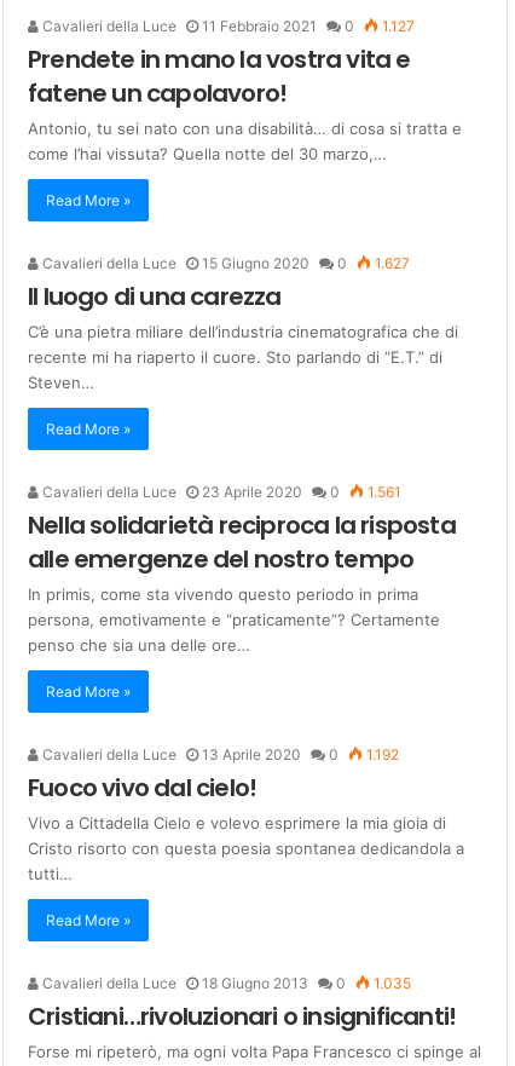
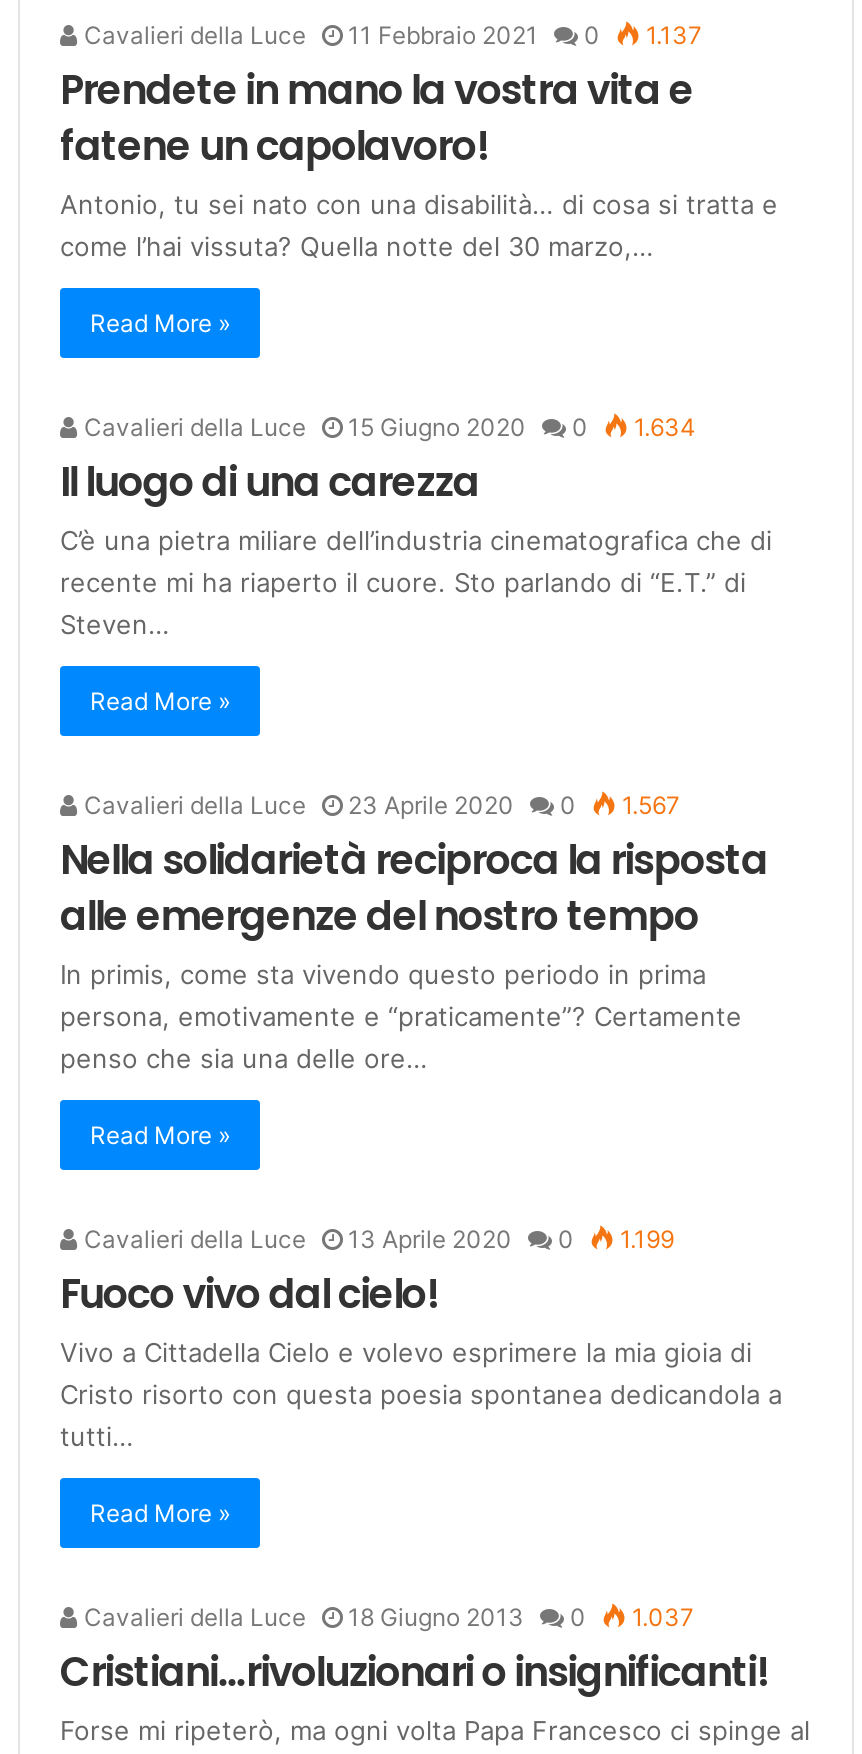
[39,17,415,35] Cavalieri della Luce 11 Febbraio 2021 0 1.127 -> [78,20,702,50] Cavalieri della Luce 11 Febbraio 2021 0 1.137
[39,254,410,272] Cavalieri della Luce 15 Giugno 2020 0 1.627 -> [78,412,696,442] Cavalieri della Luce 15 Giugno 2020 0 1.634
[39,483,401,501] Cavalieri della Luce 23 Aprile 2020 0 1.561 -> [78,790,680,820] Cavalieri della Luce 23 Aprile 2020 0 1.567
[39,745,399,763] Cavalieri della Luce 13 Aprile 2020 0 1.192 -> [78,1224,674,1254] Cavalieri della Luce 13 Aprile 2020 0 1.199
[39,974,411,992] Cavalieri della Luce 18 Giugno 2013 0 1.035 -> [78,1602,694,1632] Cavalieri della Luce 18 Giugno 2013 0 1.037

